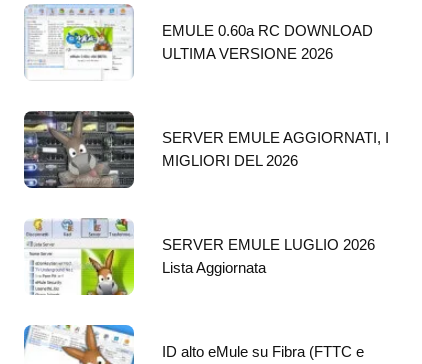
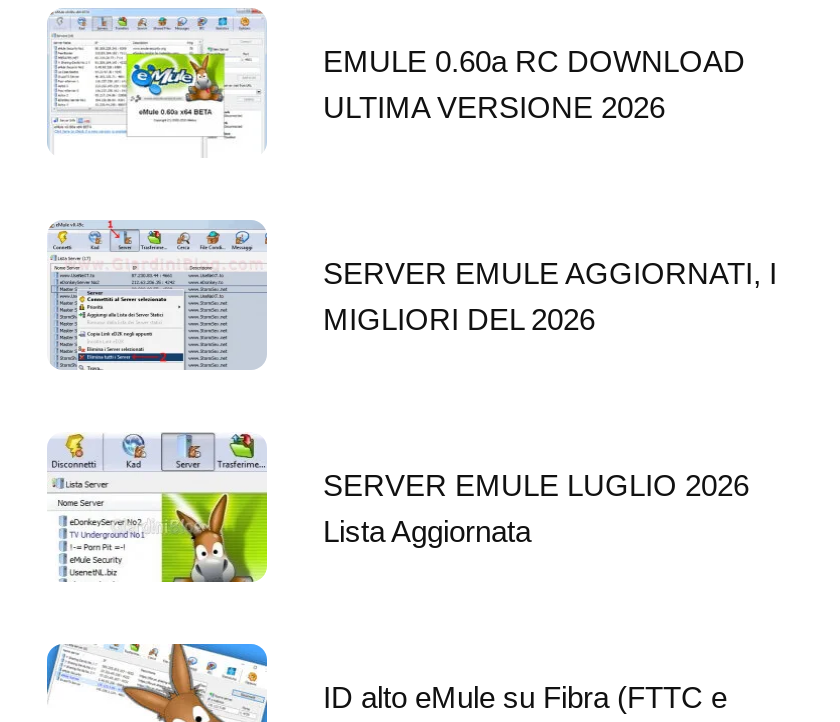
[23,110,135,189] [image] -> [47,220,269,372] [image]

